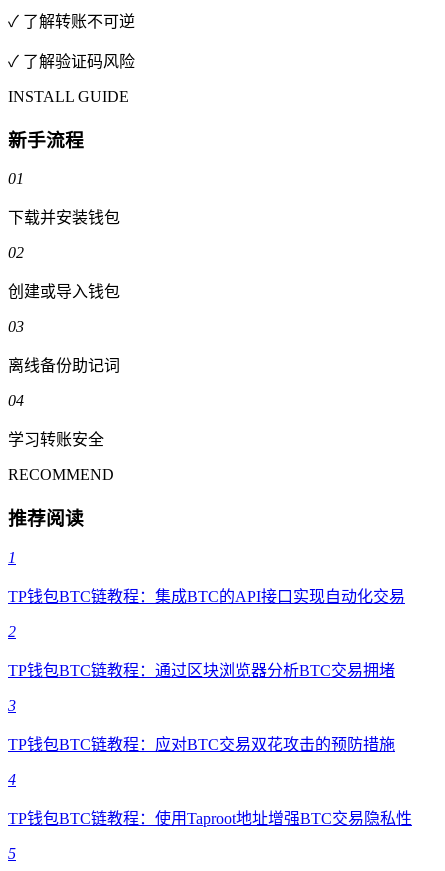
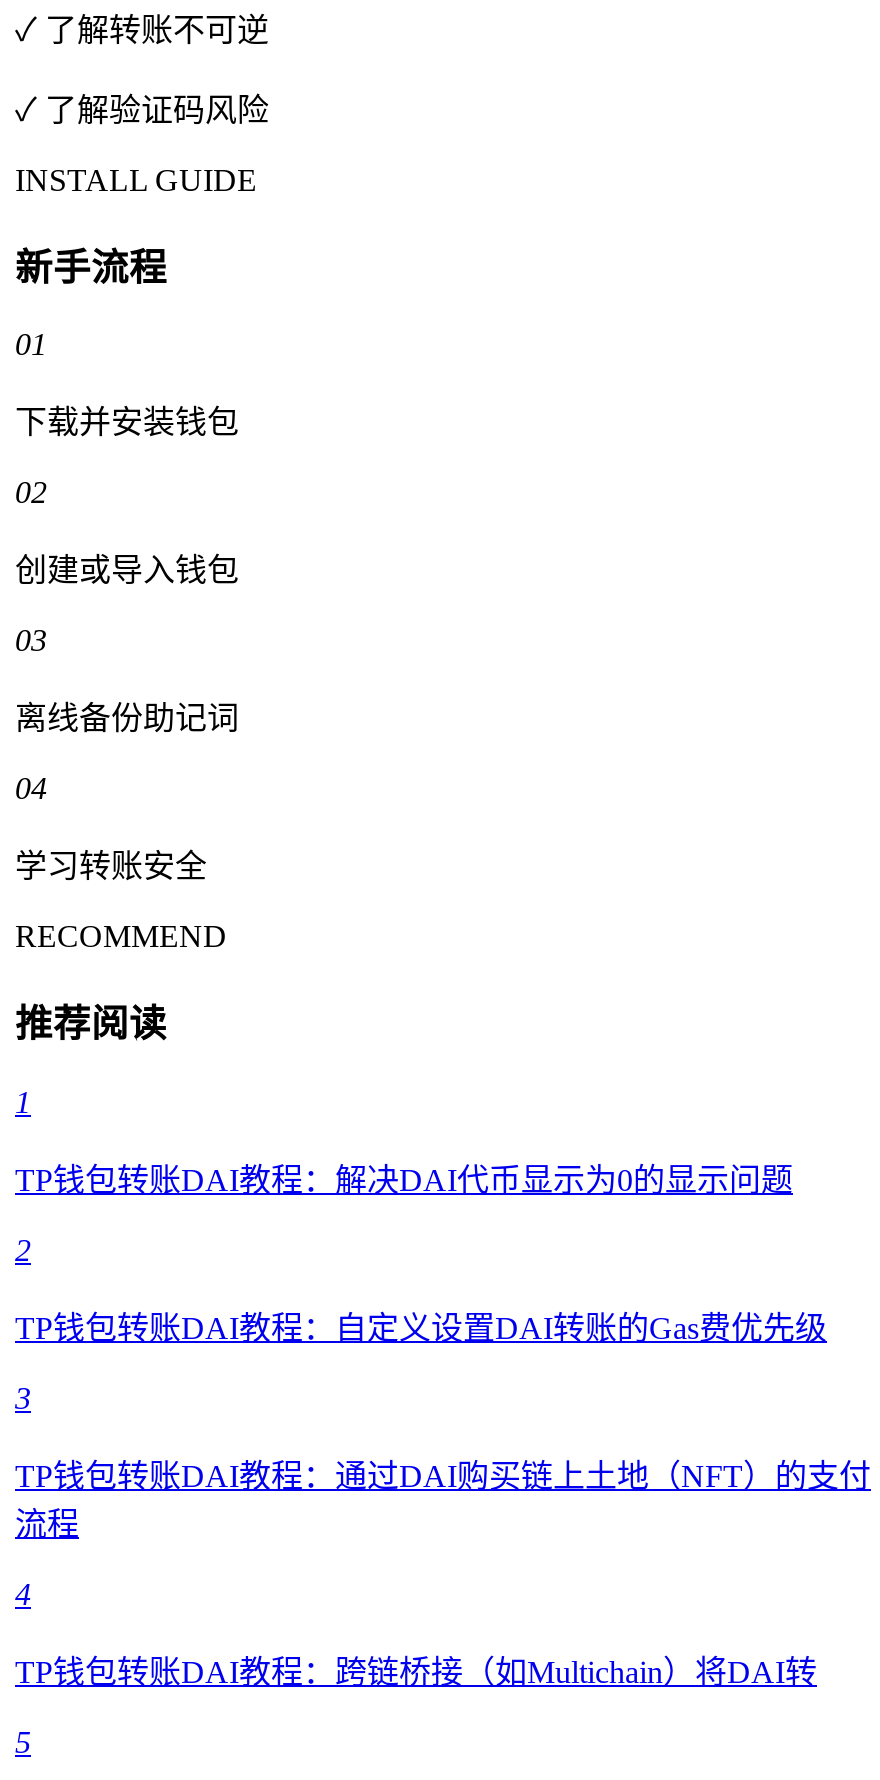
[8,588,405,605] TP钱包BTC链教程：集成BTC的API接口实现自动化交易 -> [15,1163,793,1197] TP钱包转账DAI教程：解决DAI代币显示为0的显示问题
[8,662,395,679] TP钱包BTC链教程：通过区块浏览器分析BTC交易拥堵 -> [15,1311,827,1345] TP钱包转账DAI教程：自定义设置DAI转账的Gas费优先级
[8,736,395,753] TP钱包BTC链教程：应对BTC交易双花攻击的预防措施 -> [15,1459,871,1541] TP钱包转账DAI教程：通过DAI购买链上土地（NFT）的支付 | 流程
[8,810,412,827] TP钱包BTC链教程：使用Taproot地址增强BTC交易隐私性 -> [15,1655,817,1689] TP钱包转账DAI教程：跨链桥接（如Multichain）将DAI转

